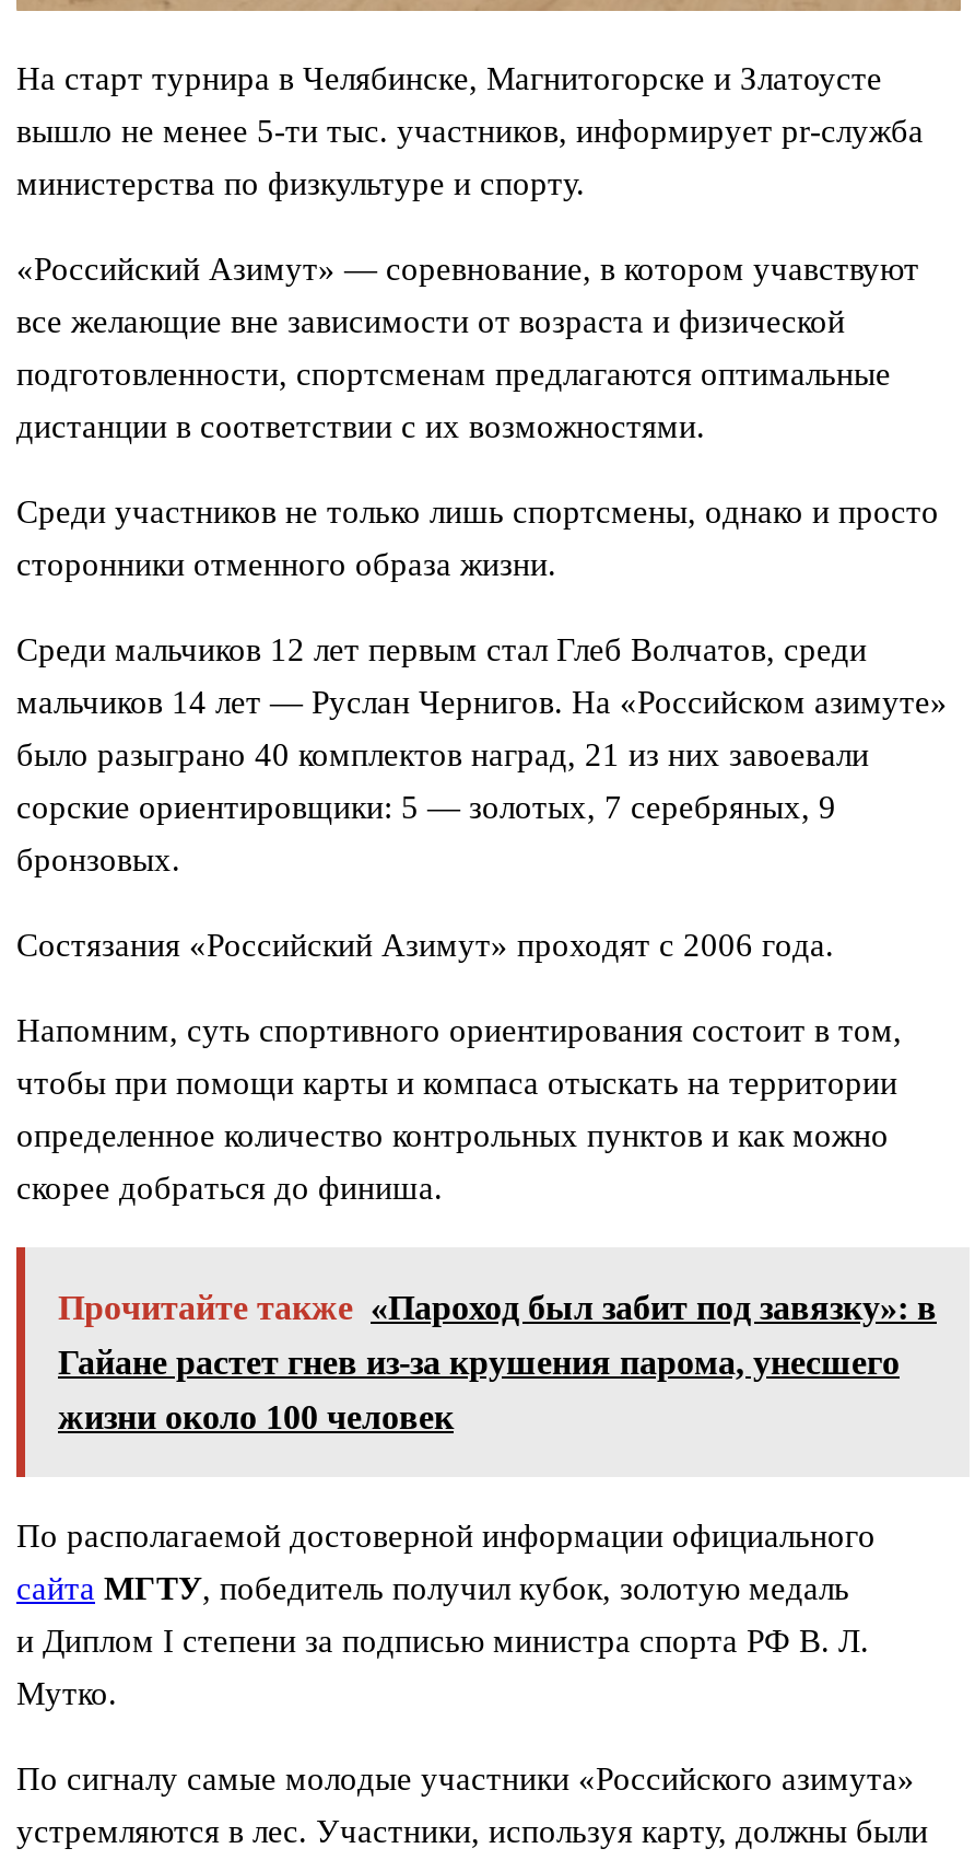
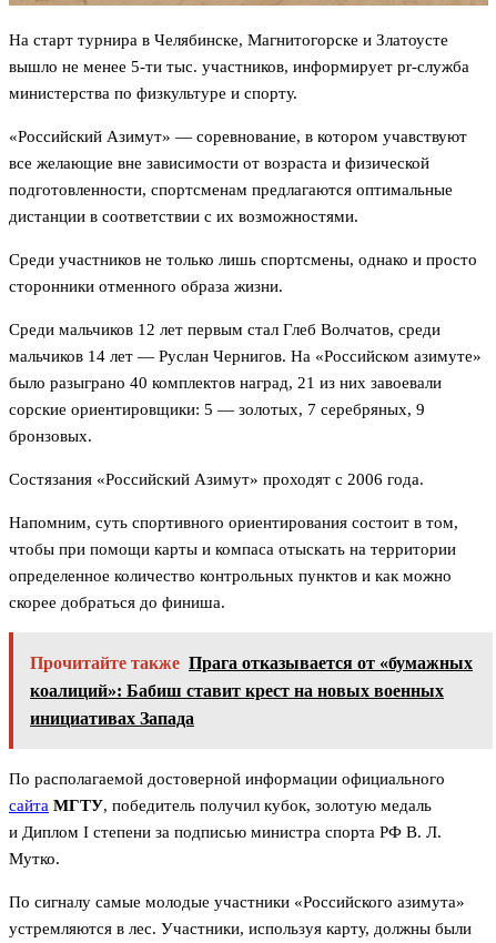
[58,1290,937,1327] Прочитайте также «Пароход был забит под завязку»: в -> [30,654,473,673] Прочитайте также Прага отказывается от «бумажных
[58,1344,900,1381] Гайане растет гнев из-за крушения парома, унесшего -> [30,682,444,700] коалиций»: Бабиш ставит крест на новых военных
[58,1399,454,1436] жизни около 100 человек -> [30,709,194,728] инициативах Запада

